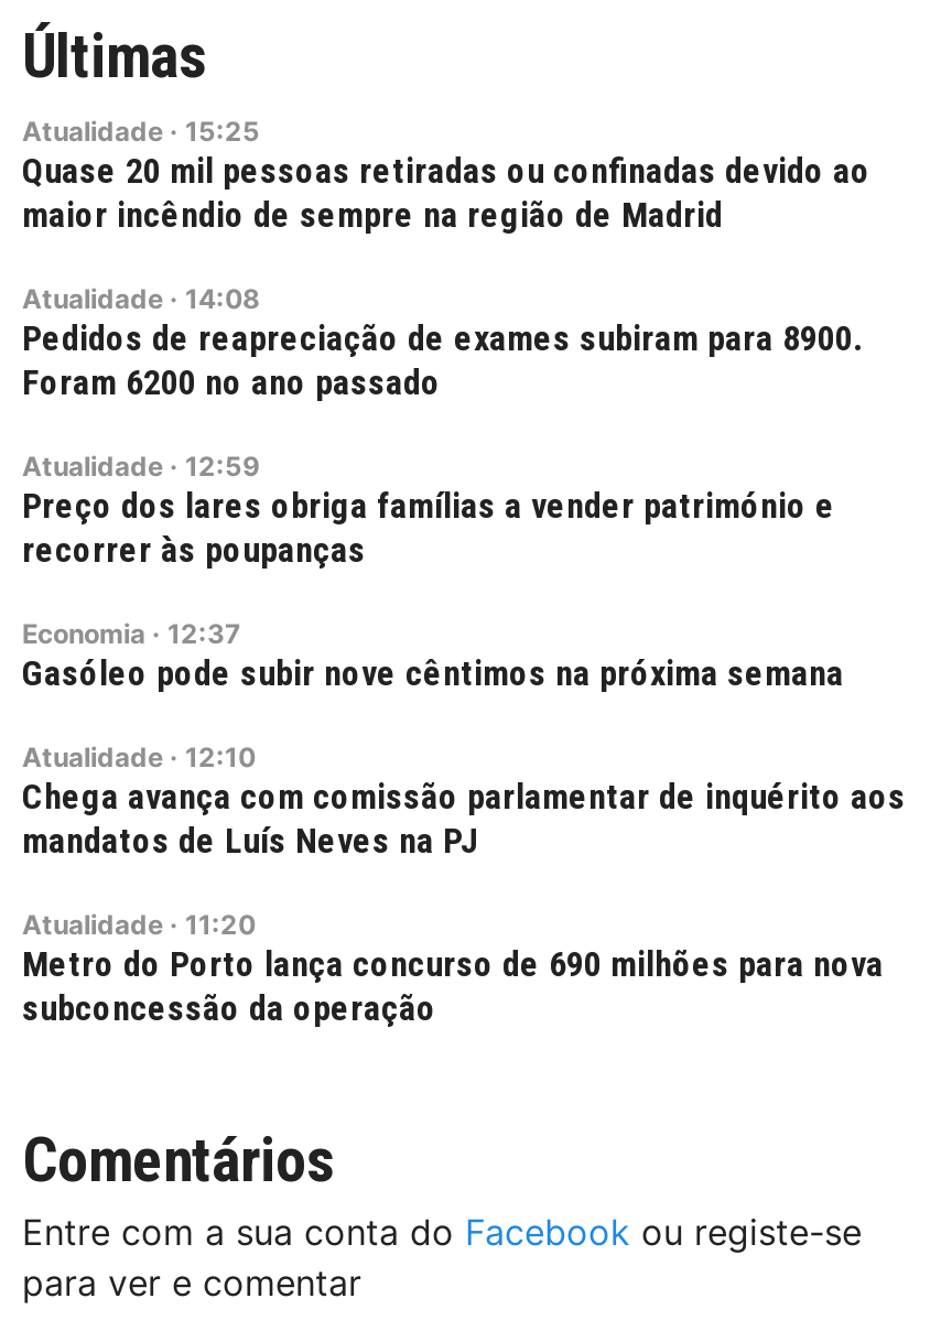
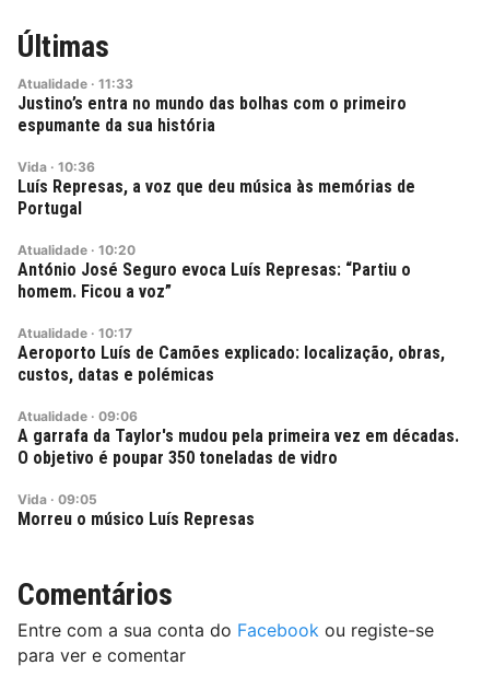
[22,115,870,236] Atualidade · 15:25 | Quase 20 mil pessoas retiradas ou confinadas devido ao | maior incêndio de sempre na região de Madrid -> [17,76,407,136] Atualidade · 11:33 | Justino’s entra no mundo das bolhas com o primeiro | espumante da sua história
[22,282,862,403] Atualidade · 14:08 | Pedidos de reapreciação de exames subiram para 8900. | Foram 6200 no ano passado -> [17,159,415,219] Vida · 10:36 | Luís Represas, a voz que deu música às memórias de | Portugal
[22,450,835,571] Atualidade · 12:59 | Preço dos lares obriga famílias a vender património e | recorrer às poupanças -> [17,242,411,302] Atualidade · 10:20 | António José Seguro evoca Luís Represas: “Partiu o | homem. Ficou a voz”
[22,617,844,694] Economia · 12:37 | Gasóleo pode subir nove cêntimos na próxima semana -> [17,325,445,385] Atualidade · 10:17 | Aeroporto Luís de Camões explicado: localização, obras, | custos, datas e polémicas
[22,741,906,862] Atualidade · 12:10 | Chega avança com comissão parlamentar de inquérito aos | mandatos de Luís Neves na PJ -> [17,408,459,468] Atualidade · 09:06 | A garrafa da Taylor's mudou pela primeira vez em décadas. | O objetivo é poupar 350 toneladas de vidro
[22,908,884,1029] Atualidade · 11:20 | Metro do Porto lança concurso de 690 milhões para nova | subconcessão da operação -> [17,491,255,529] Vida · 09:05 | Morreu o músico Luís Represas

